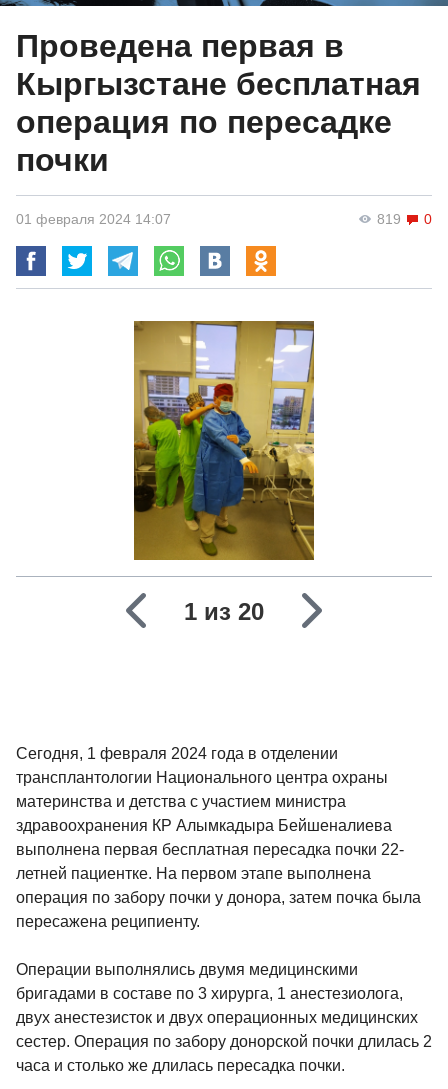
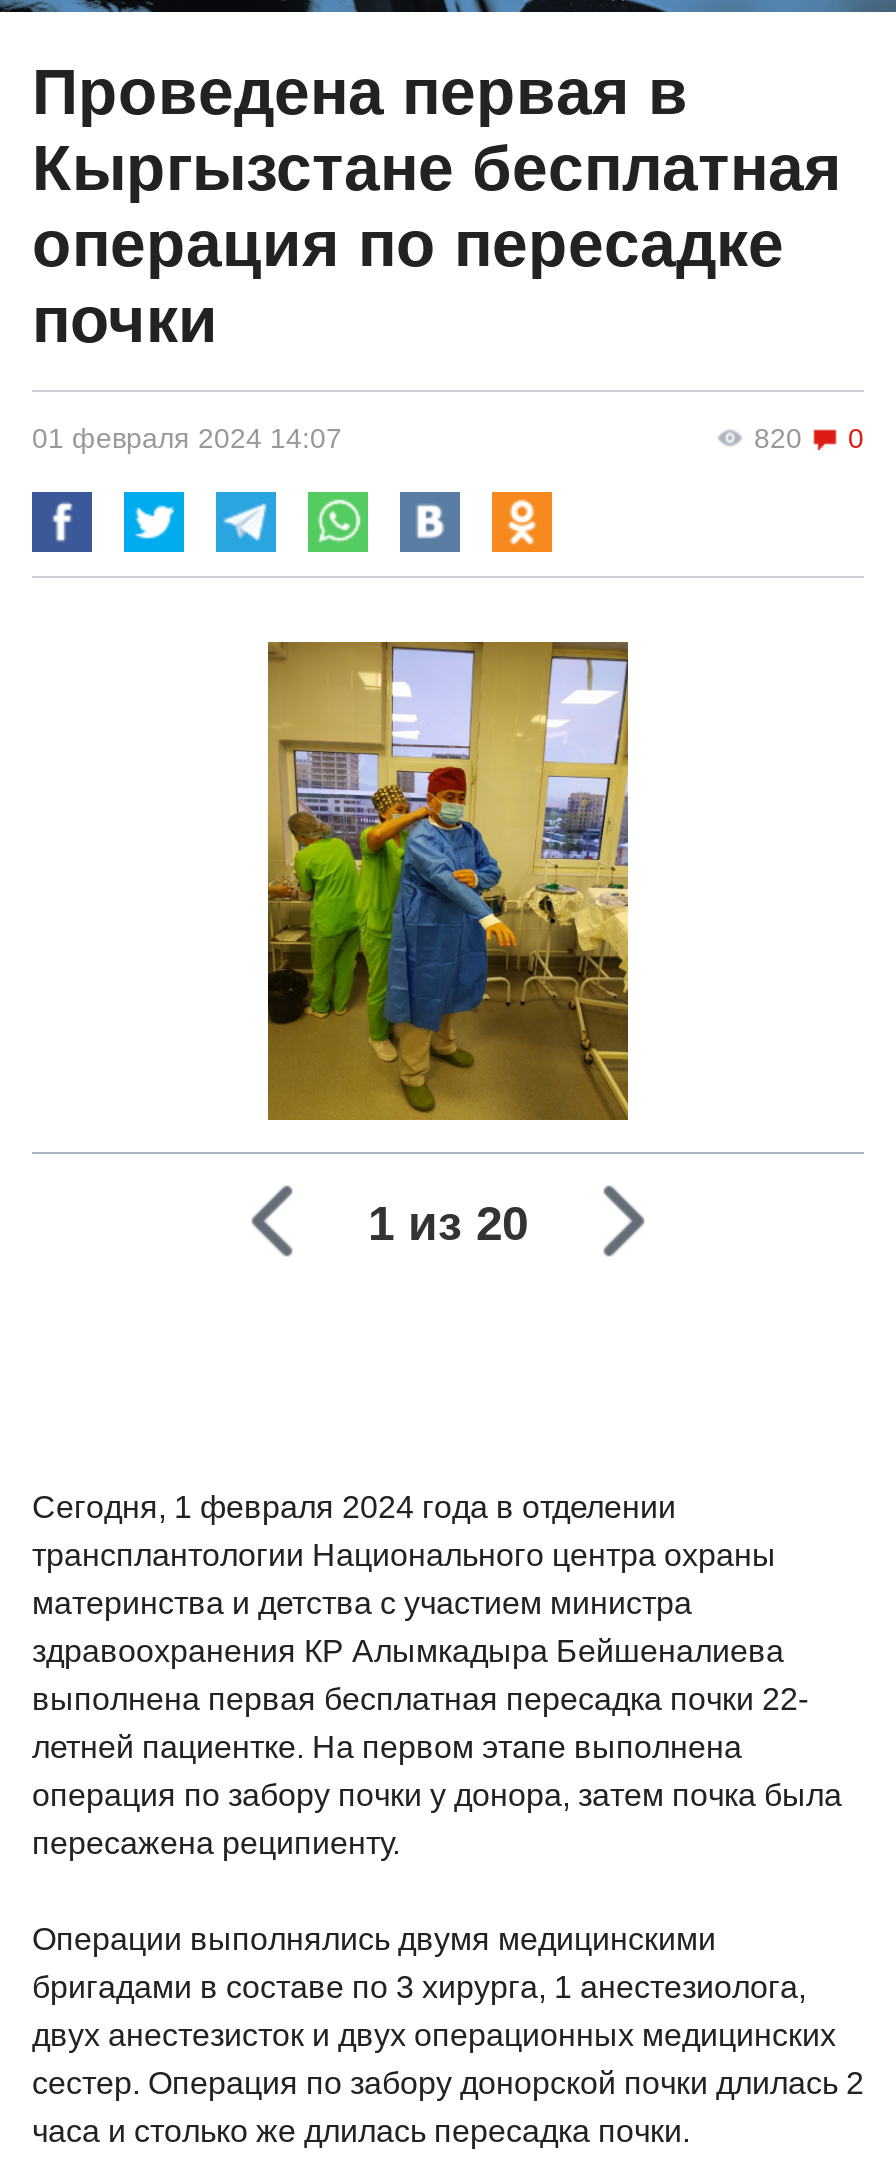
[373,211,401,227] 819 -> [746,421,802,453] 820

